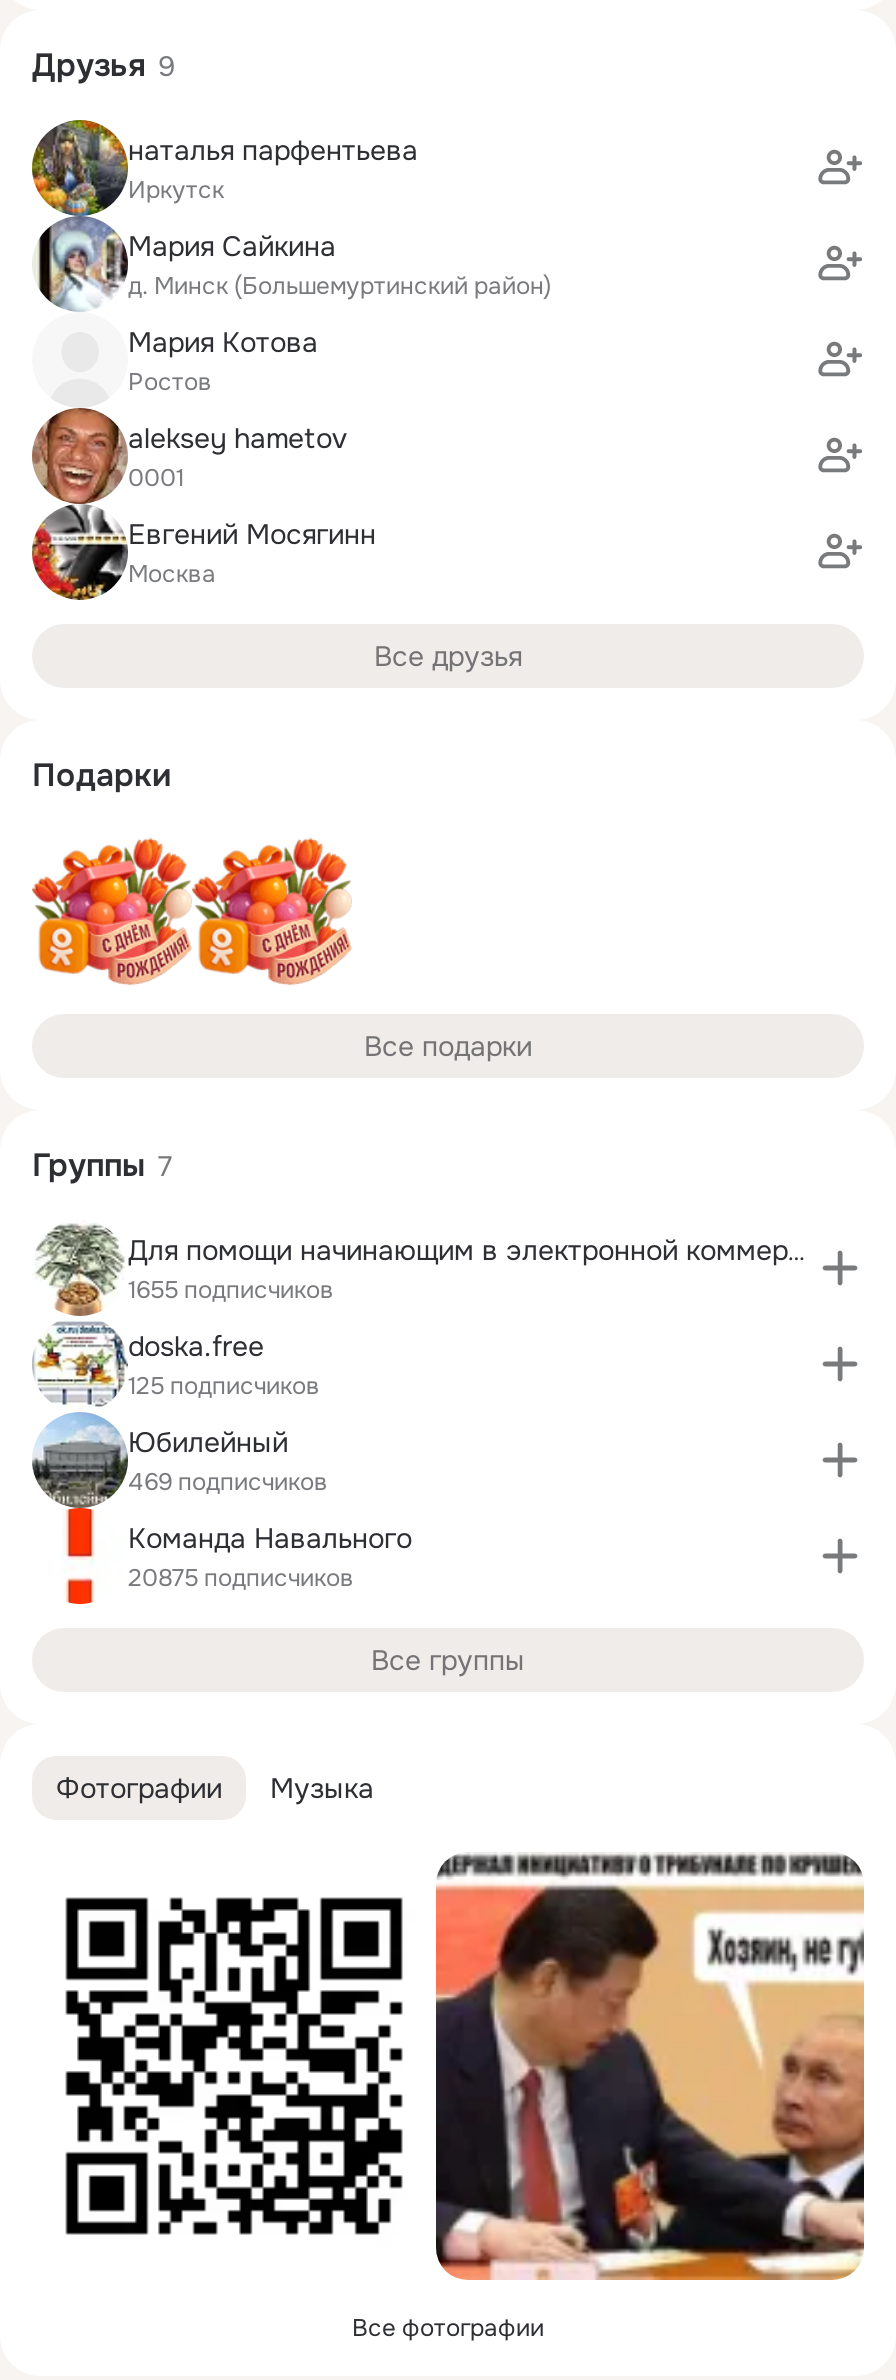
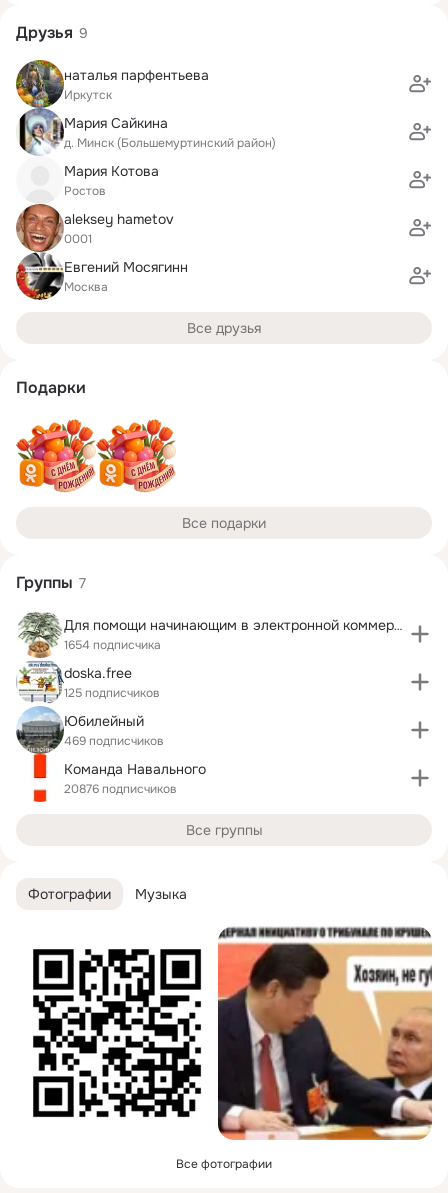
[128,1273,334,1305] 1655 подписчиков -> [64,636,161,652] 1654 подписчика
[128,1561,354,1593] 20875 подписчиков -> [64,780,177,796] 20876 подписчиков

